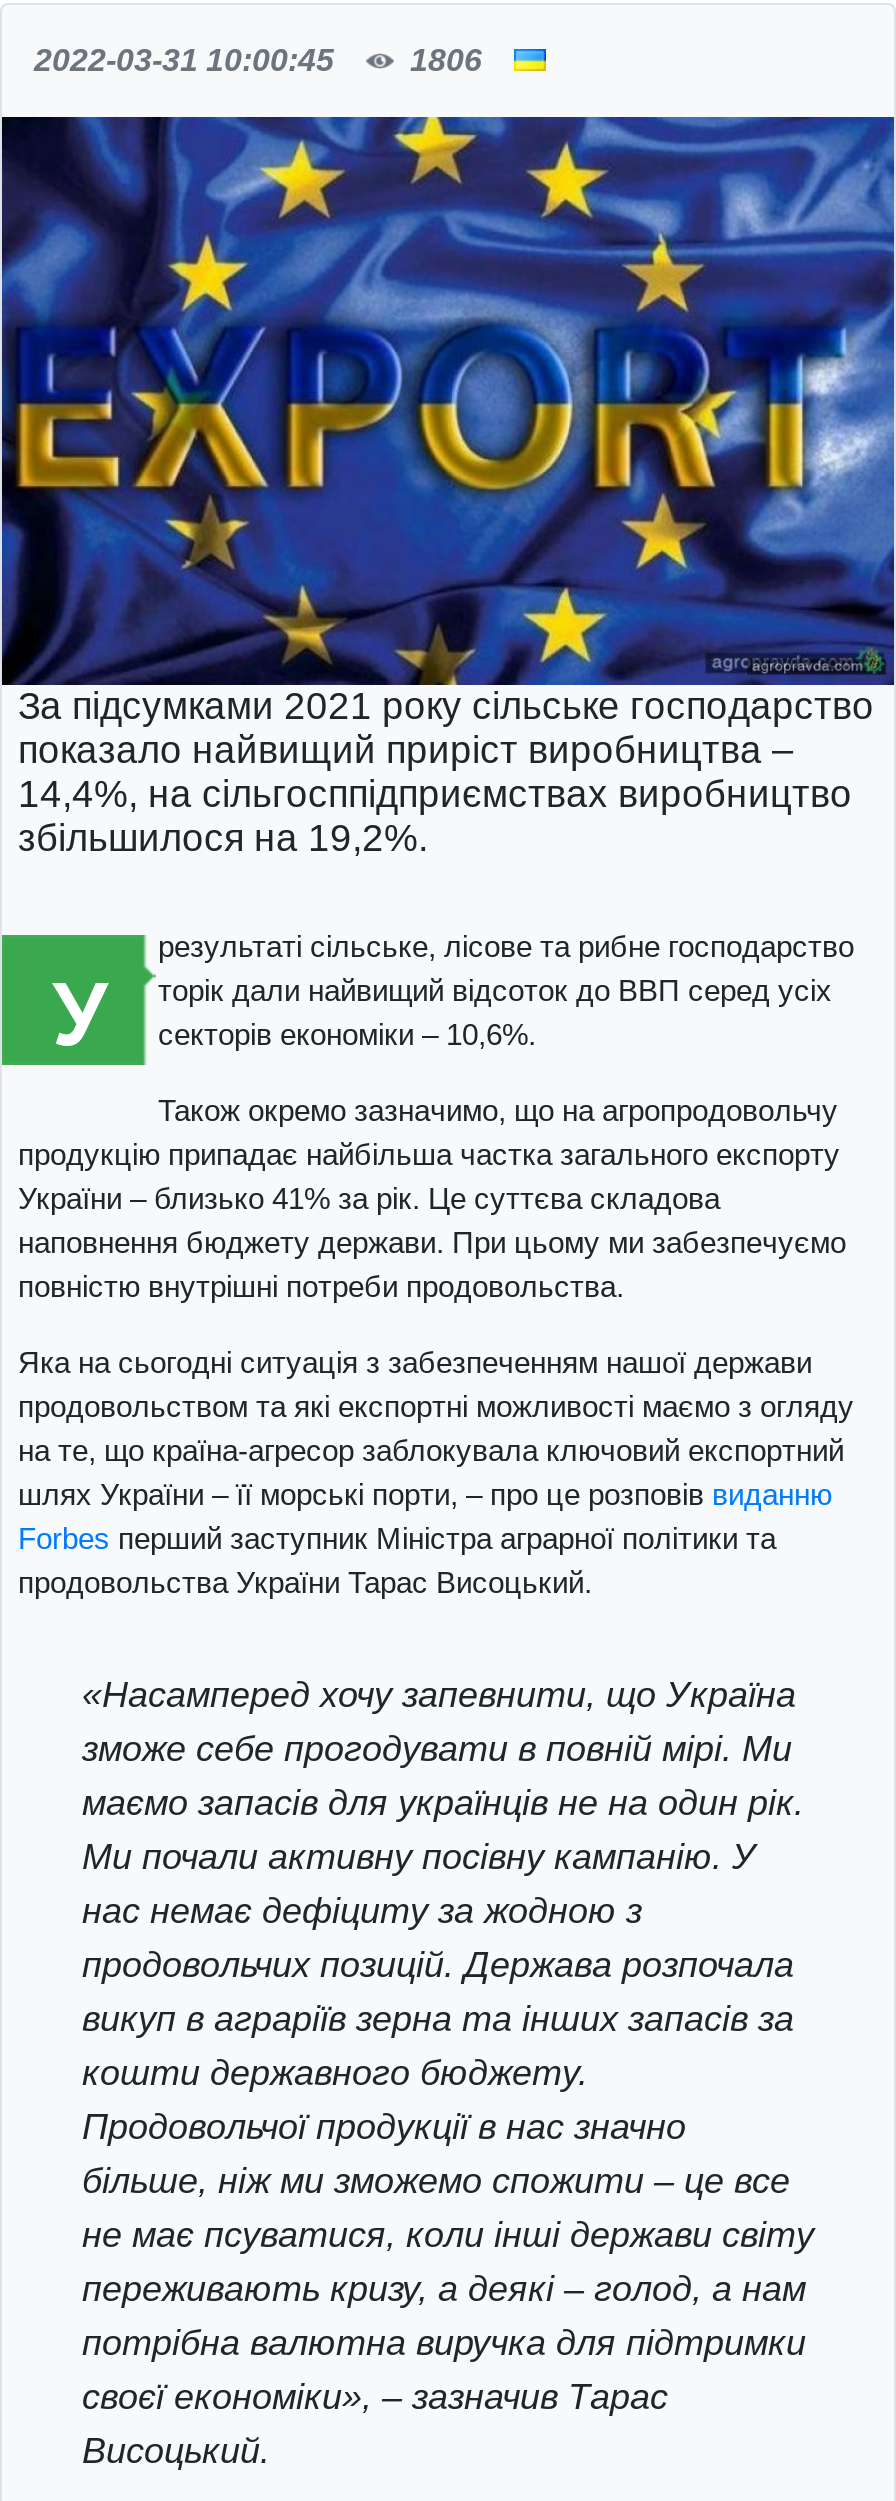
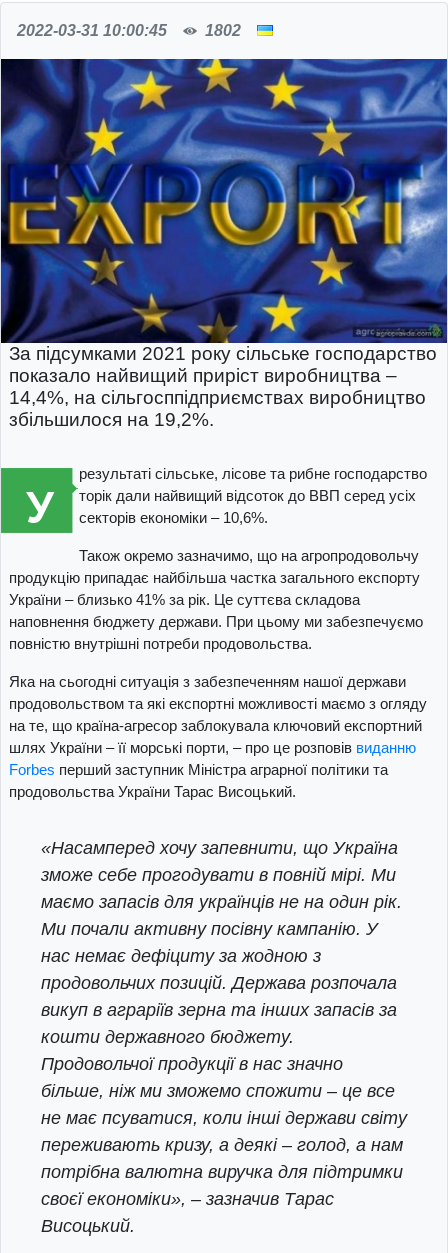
[410,42,482,76] 1806 -> [205,22,241,39] 1802

